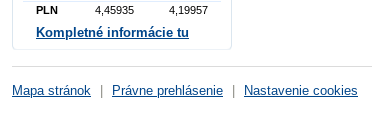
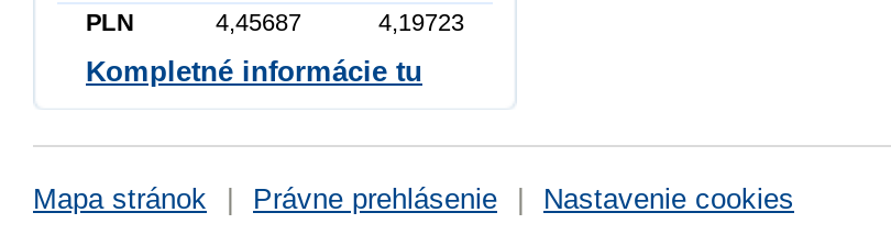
[95,3,134,15] 4,45935 -> [216,8,301,34] 4,45687
[169,3,208,15] 4,19957 -> [378,8,464,34] 4,19723

